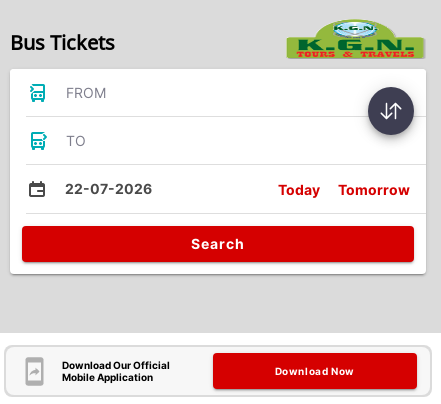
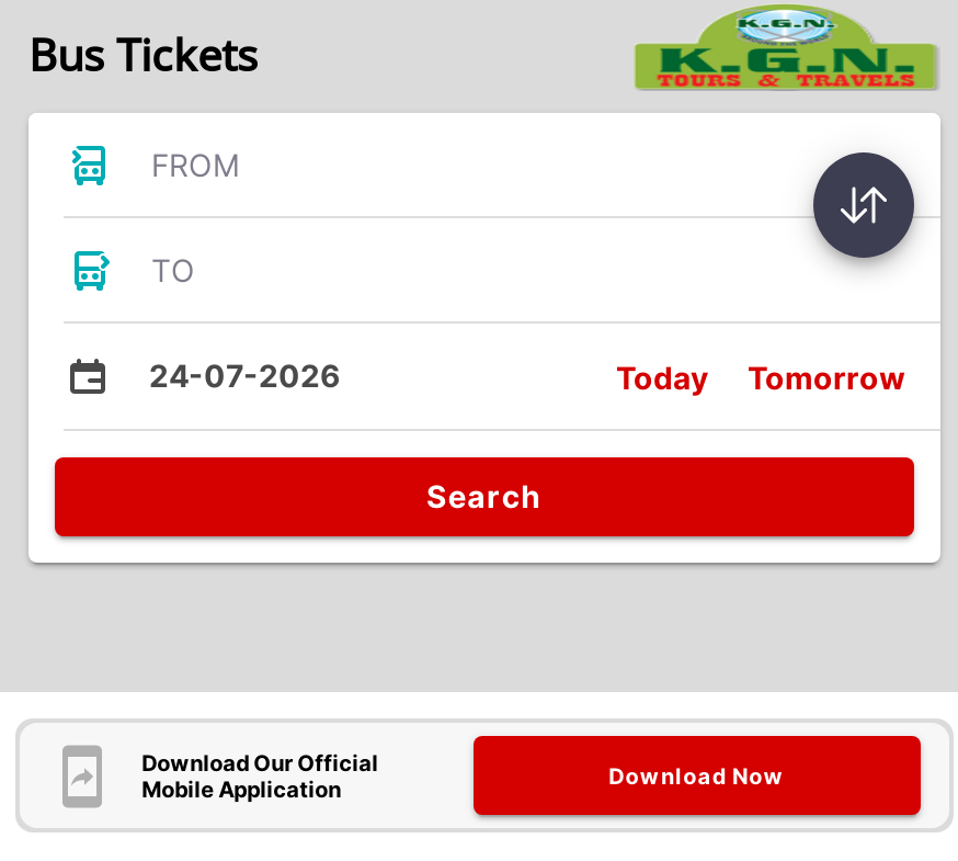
[65,180,152,197] 22-07-2026 -> [149,356,340,394] 24-07-2026

